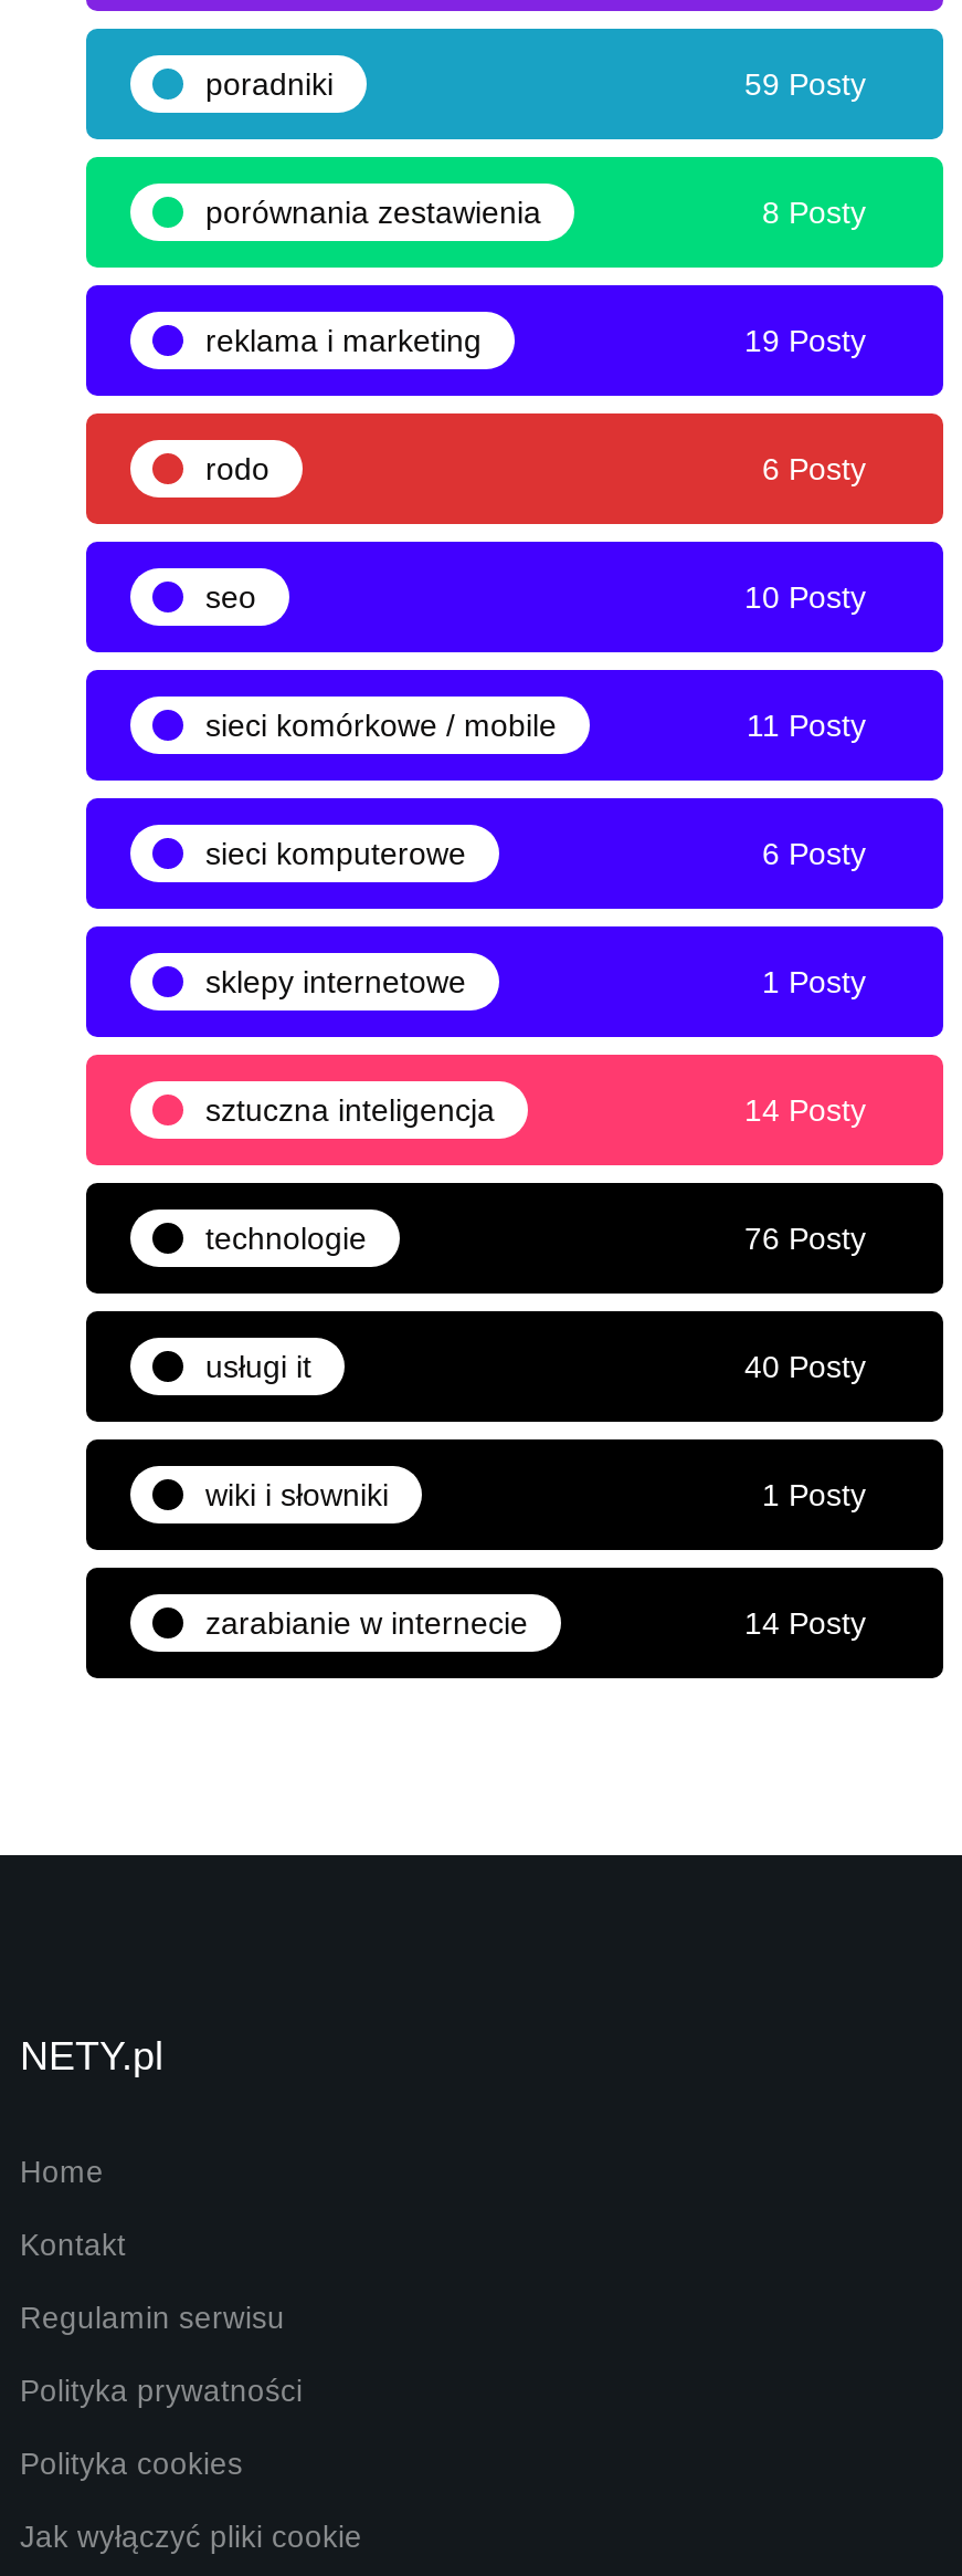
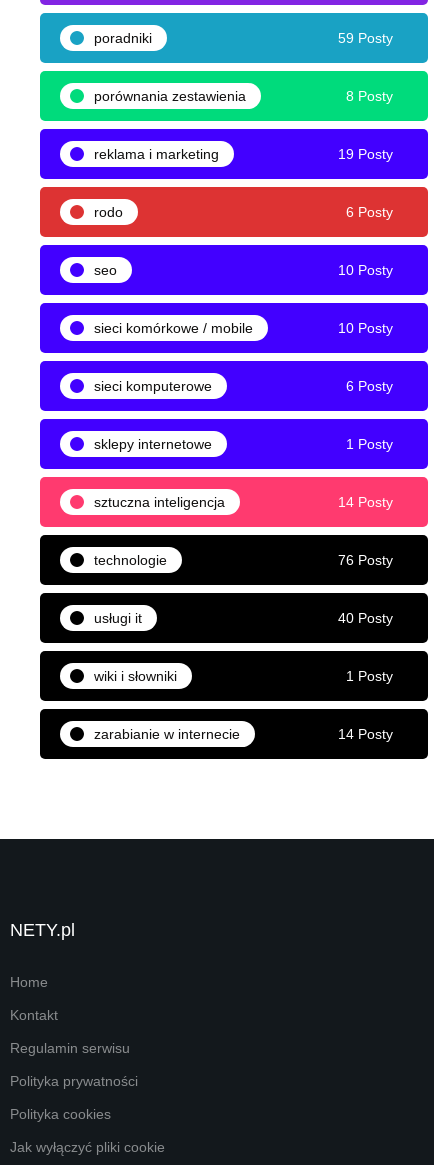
[747,708,866,744] 11 Posty -> [338,320,393,336] 10 Posty

